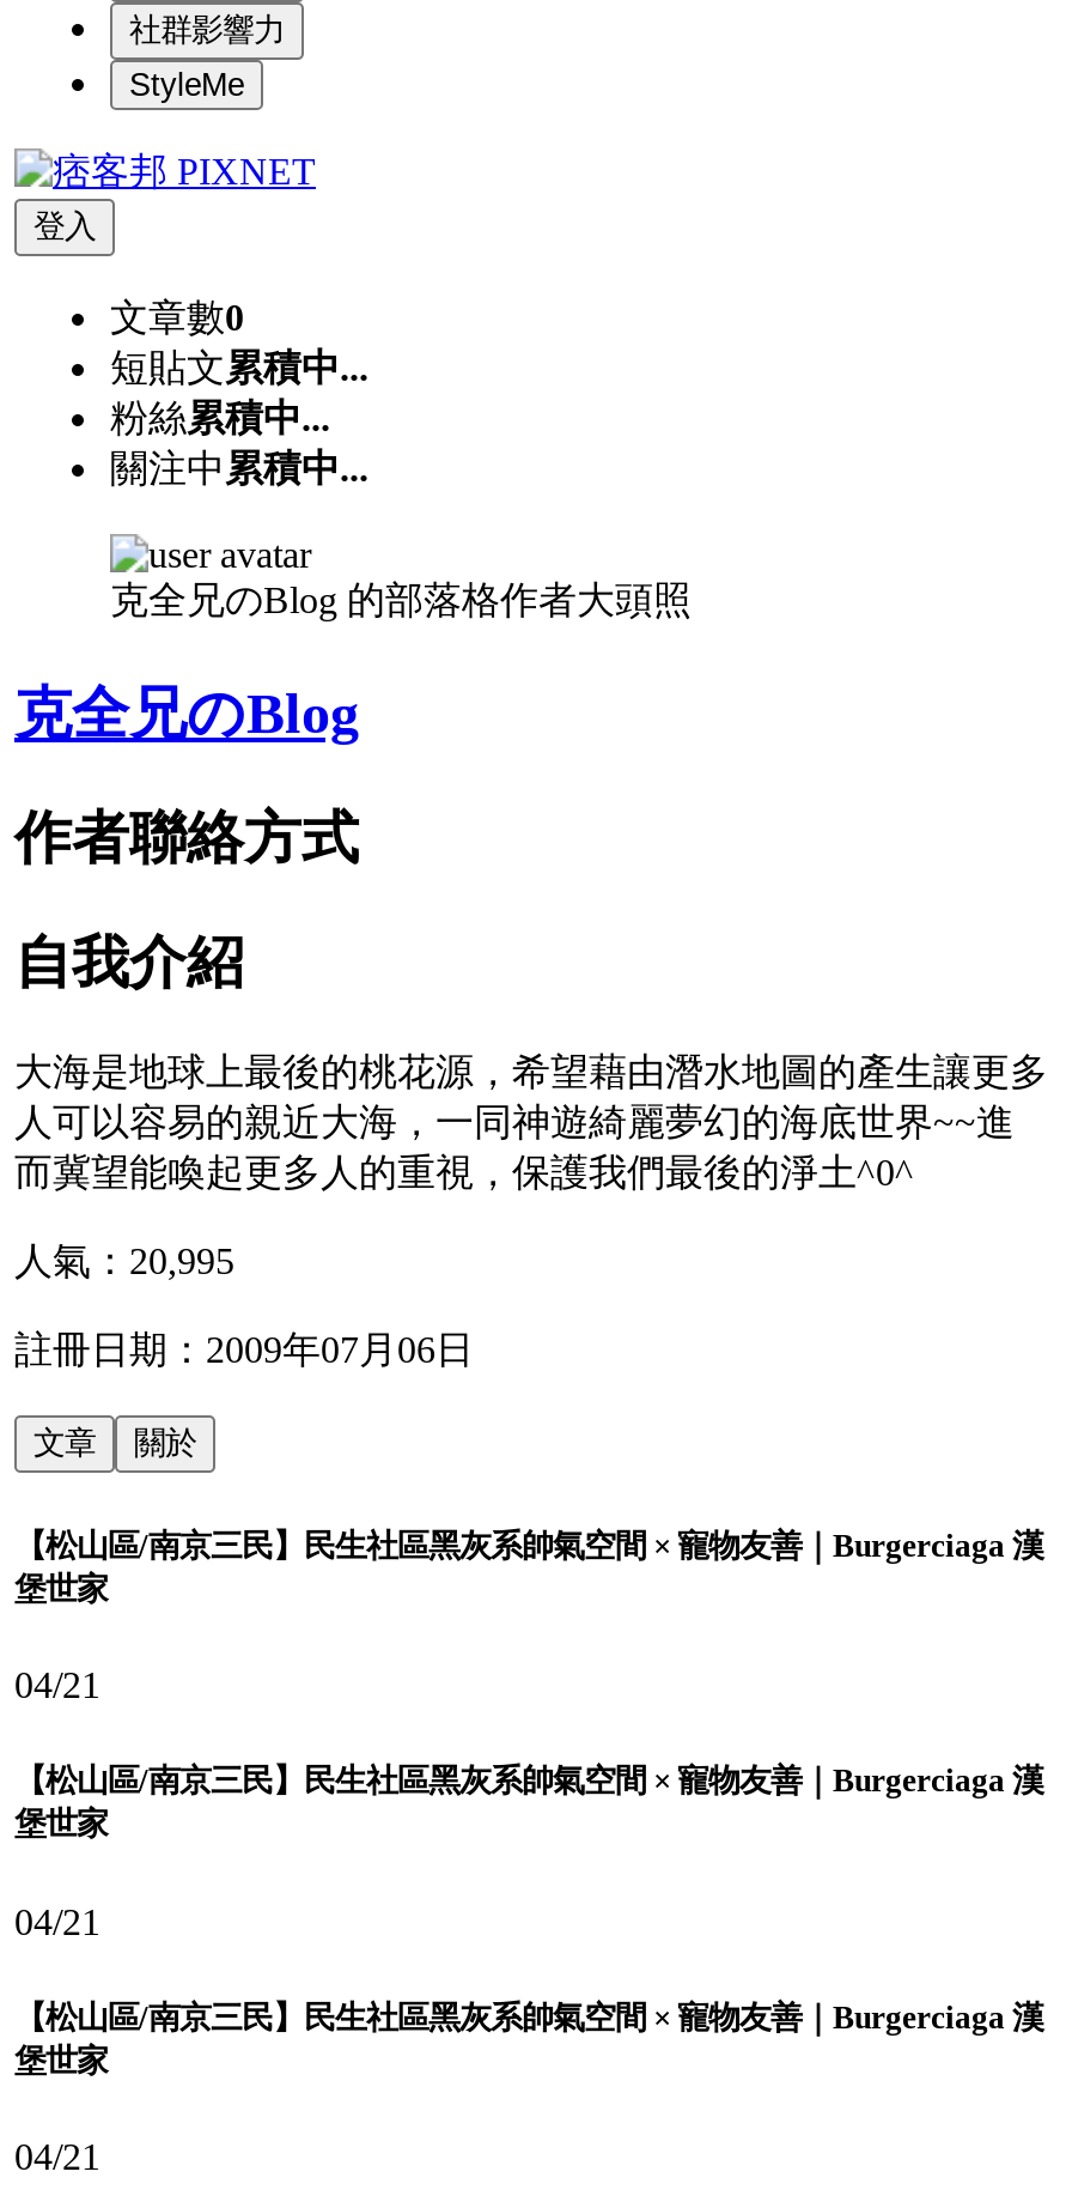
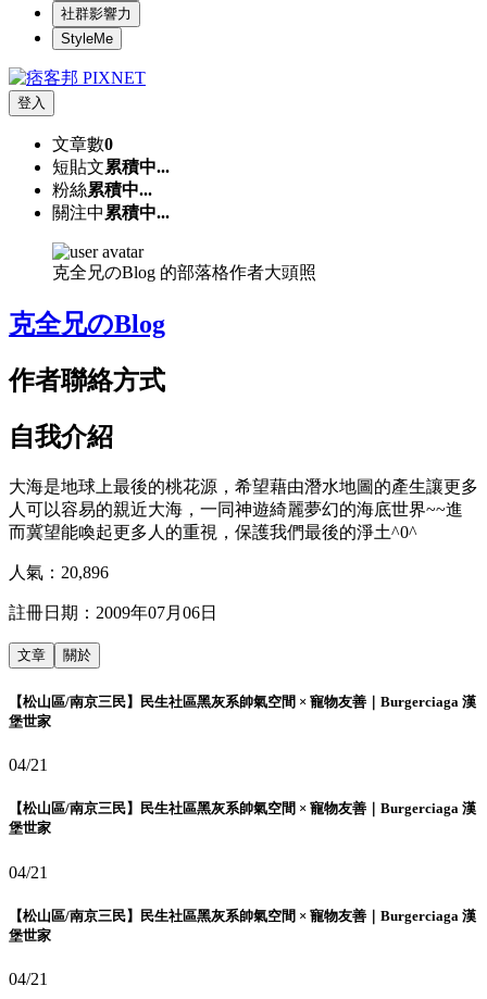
[14,1240,234,1281] 人氣：20,995 -> [9,563,109,582] 人氣：20,896

